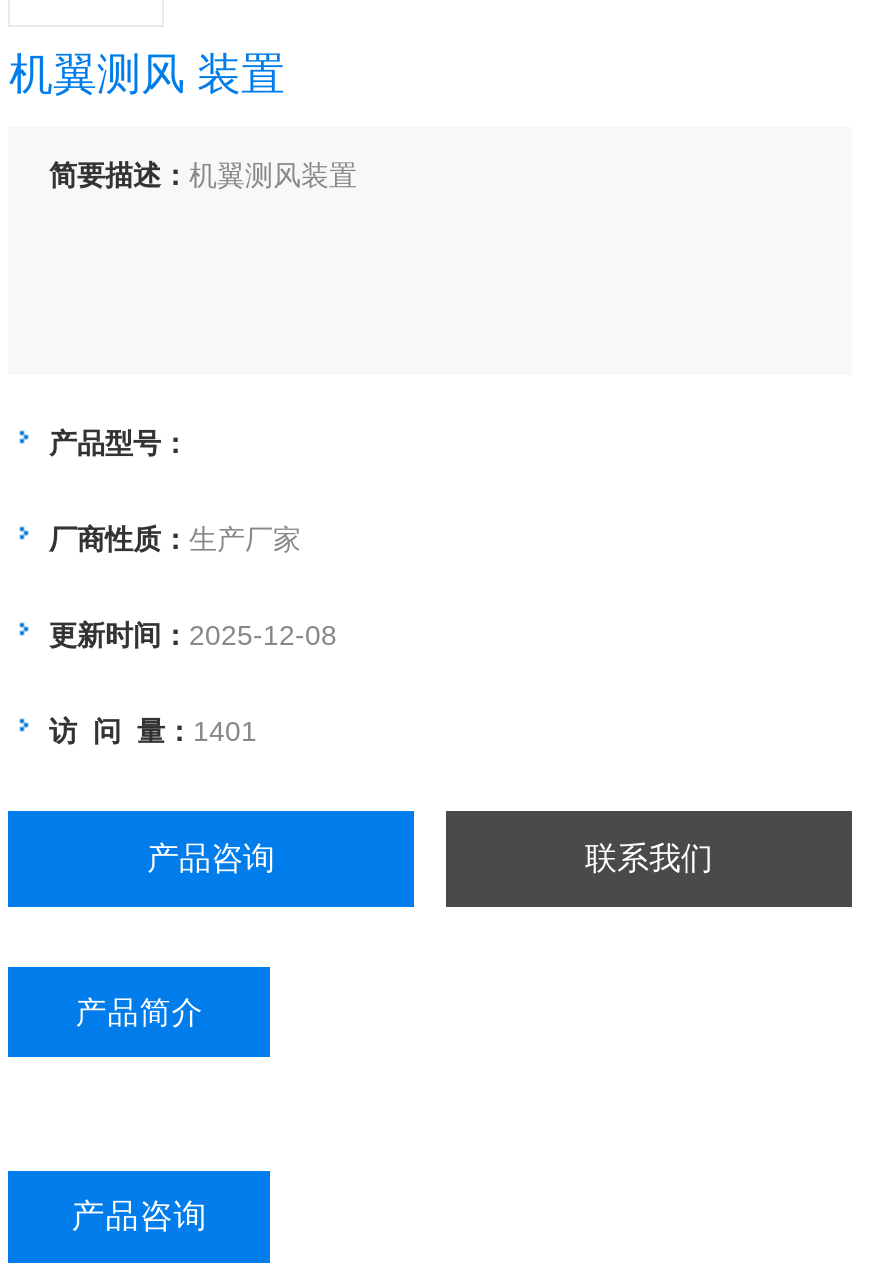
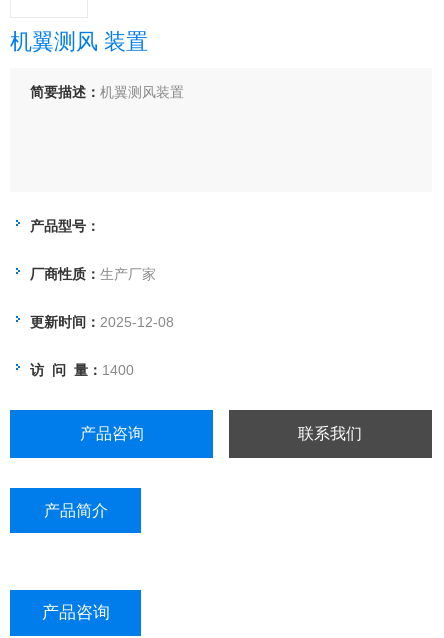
[49,714,257,746] 访 问 量：1401 -> [30,362,134,378] 访 问 量：1400

